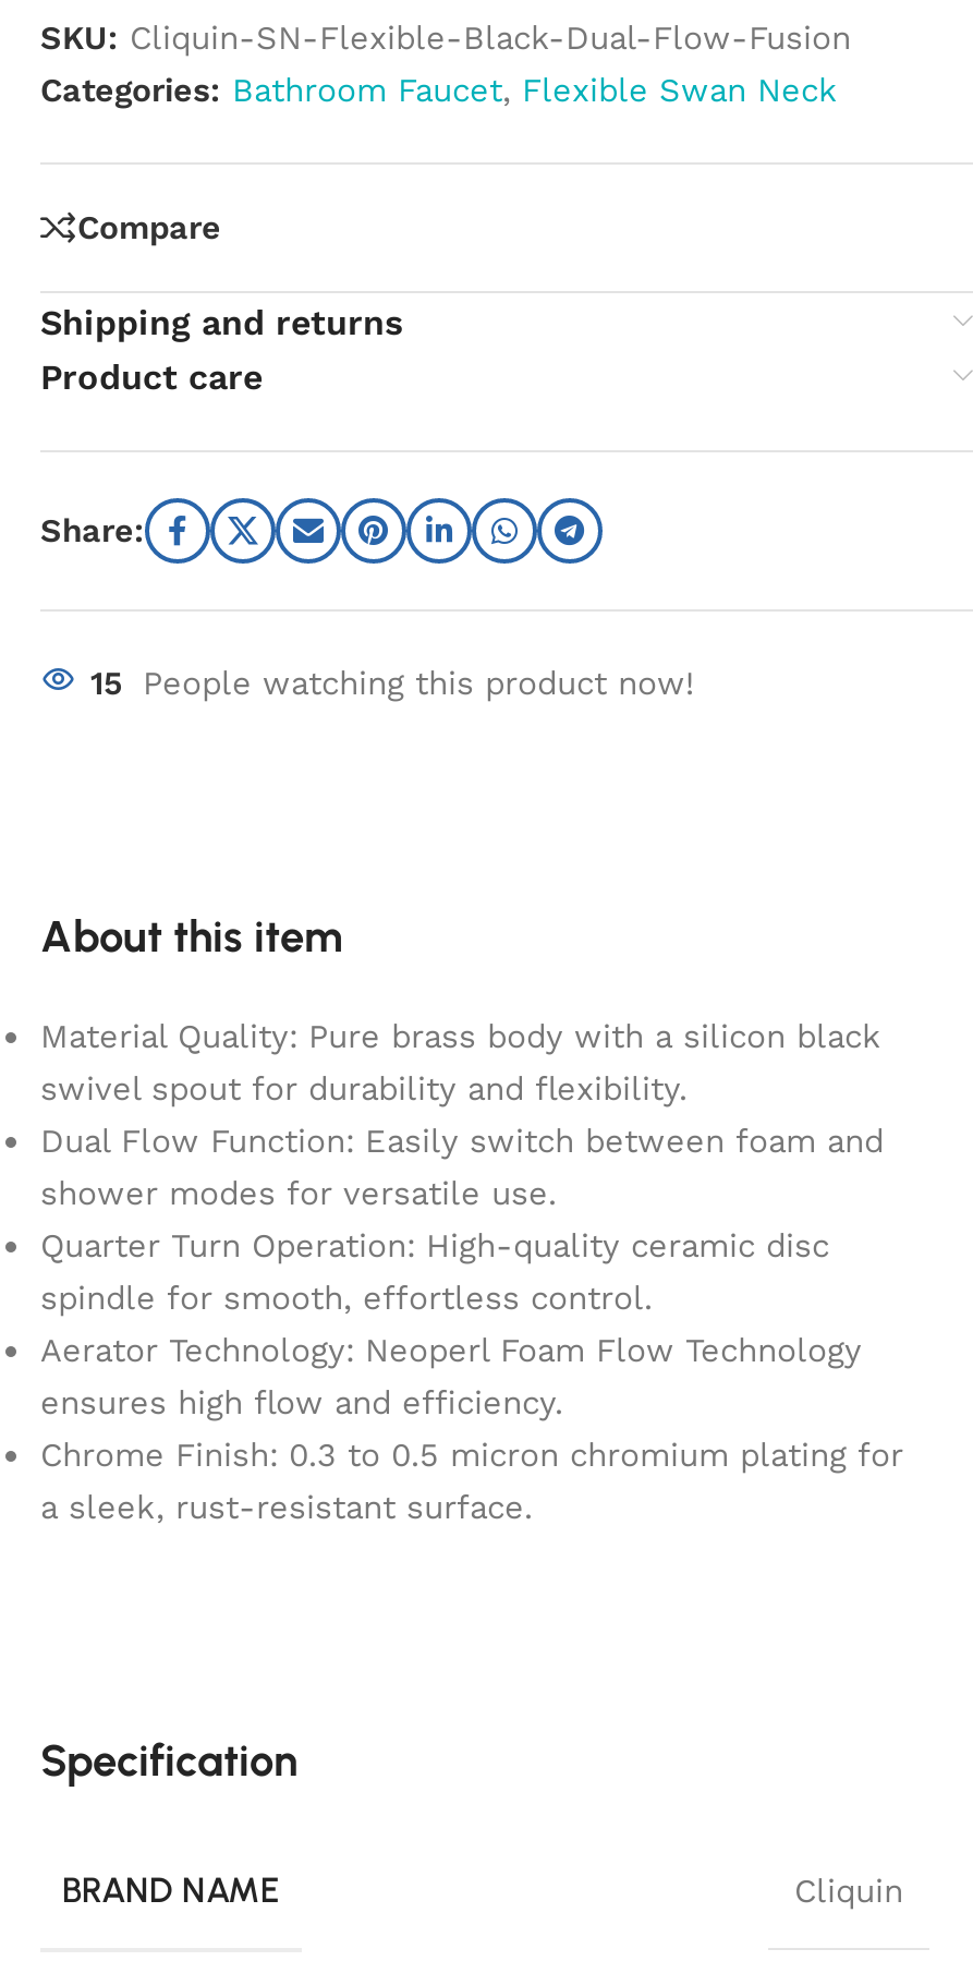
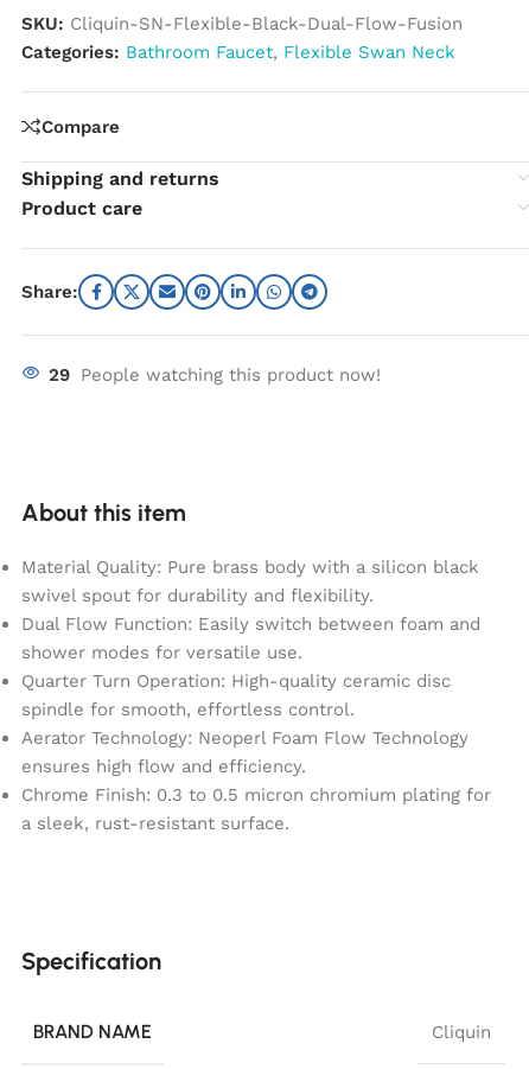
[90,664,694,704] 15 People watching this product now! -> [49,364,381,386] 29 People watching this product now!

